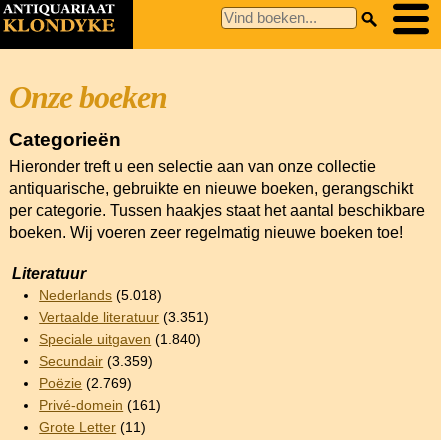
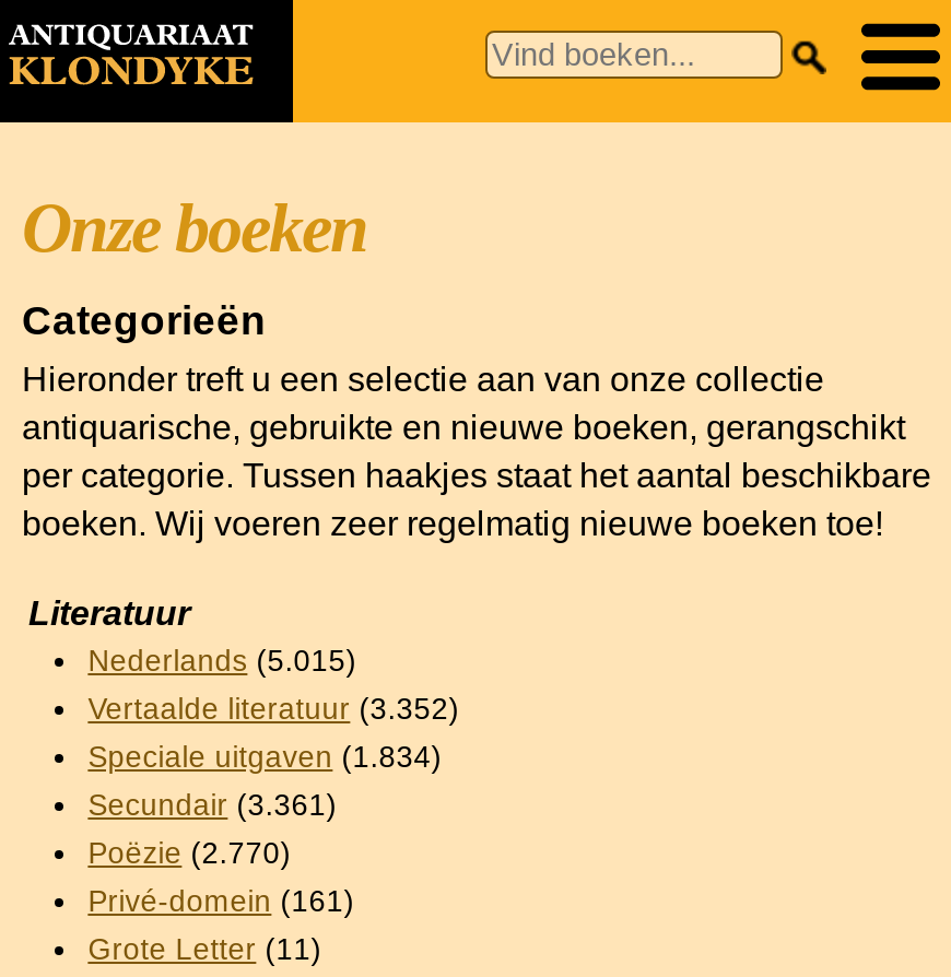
[39,288,162,303] Nederlands (5.018) -> [88,644,357,677] Nederlands (5.015)
[39,310,209,325] Vertaalde literatuur (3.351) -> [88,692,460,725] Vertaalde literatuur (3.352)
[39,332,201,347] Speciale uitgaven (1.840) -> [88,740,442,773] Speciale uitgaven (1.834)
[39,354,153,369] Secundair (3.359) -> [88,788,337,821] Secundair (3.361)
[39,376,132,391] Poëzie (2.769) -> [88,836,291,869] Poëzie (2.770)

